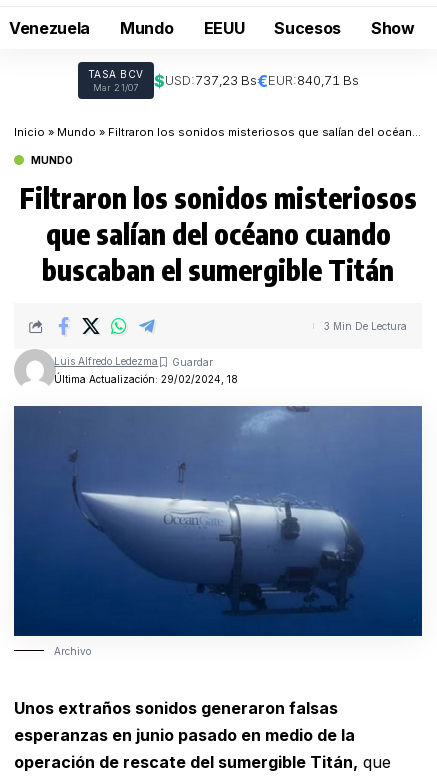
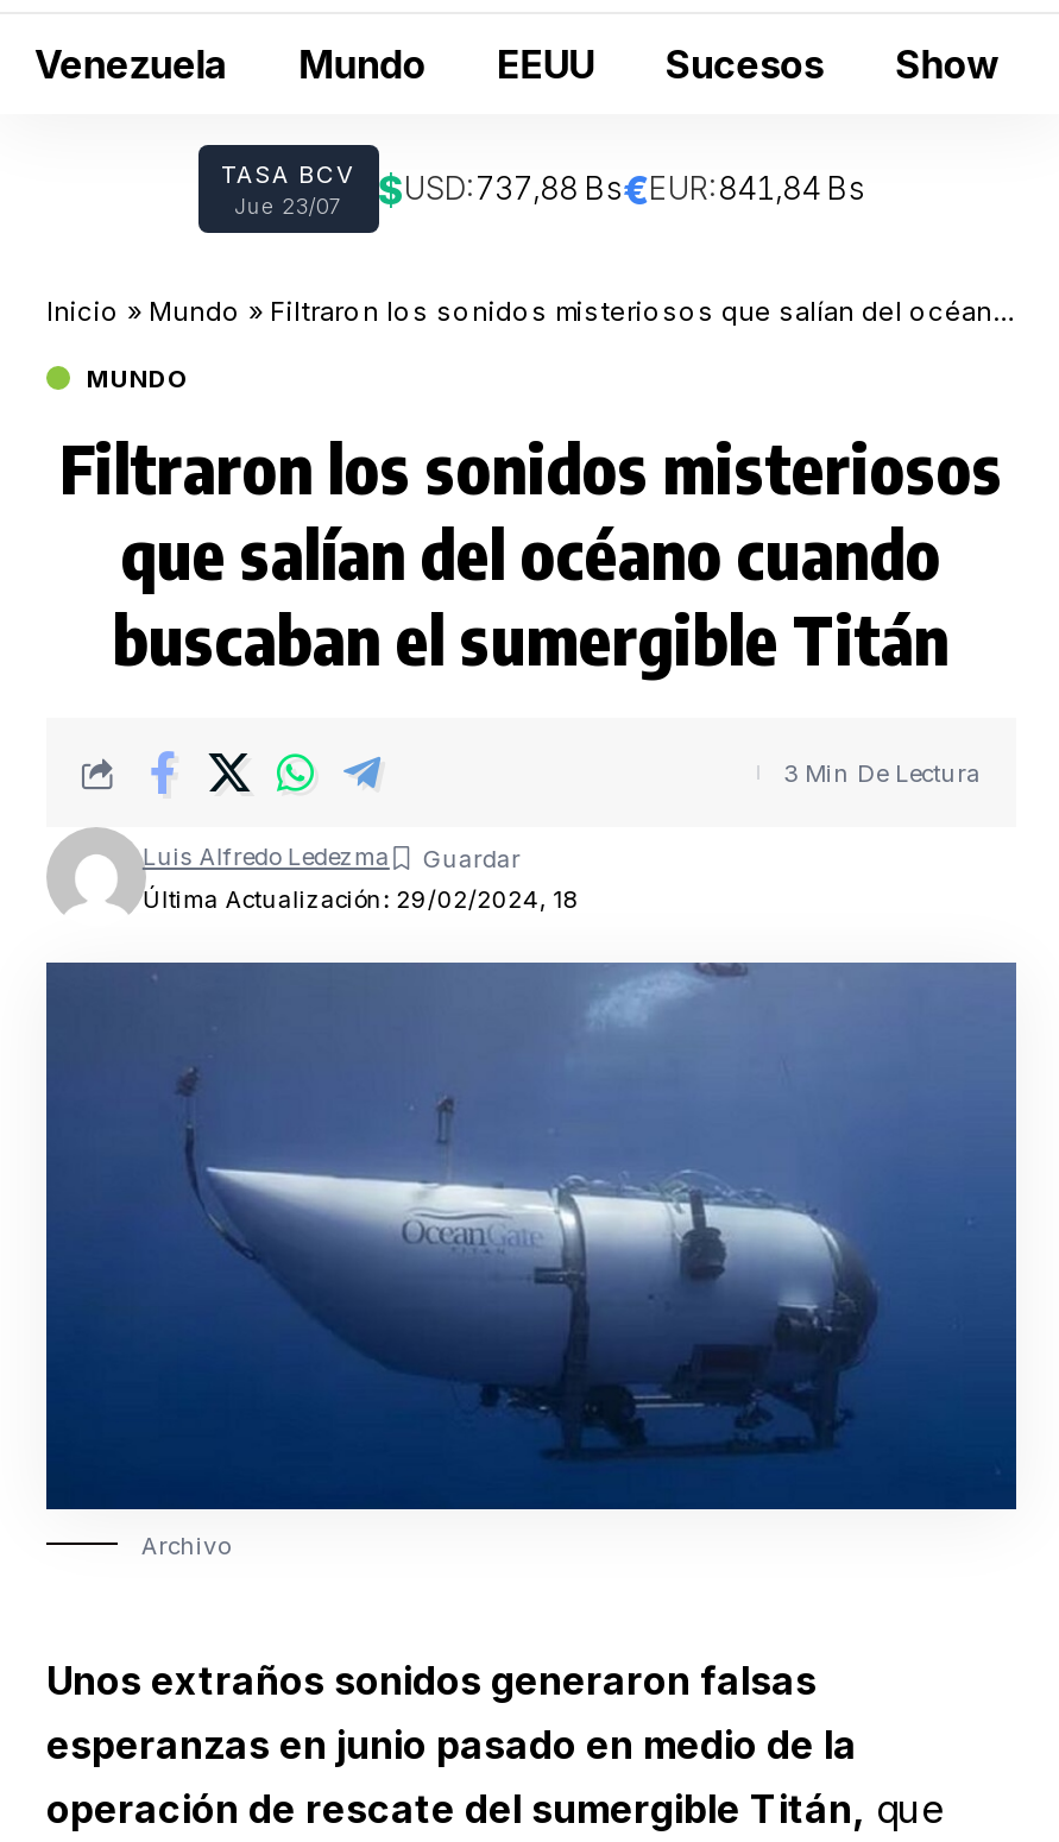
[93,71,358,93] Mar 21/07 | $USD:737,23 Bs€EUR:840,71 Bs -> [234,165,865,219] Jue 23/07 | $USD:737,88 Bs€EUR:841,84 Bs

